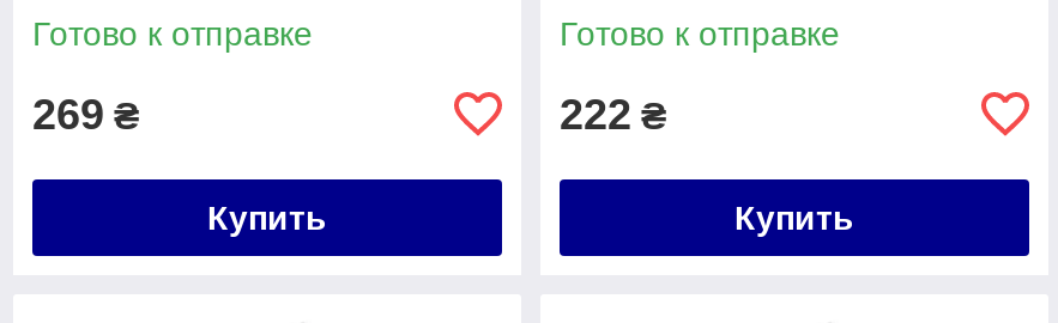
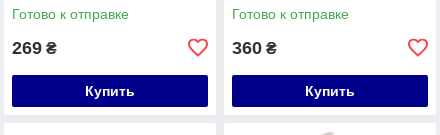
[560,90,667,138] 222 ₴ -> [232,38,277,58] 360 ₴

